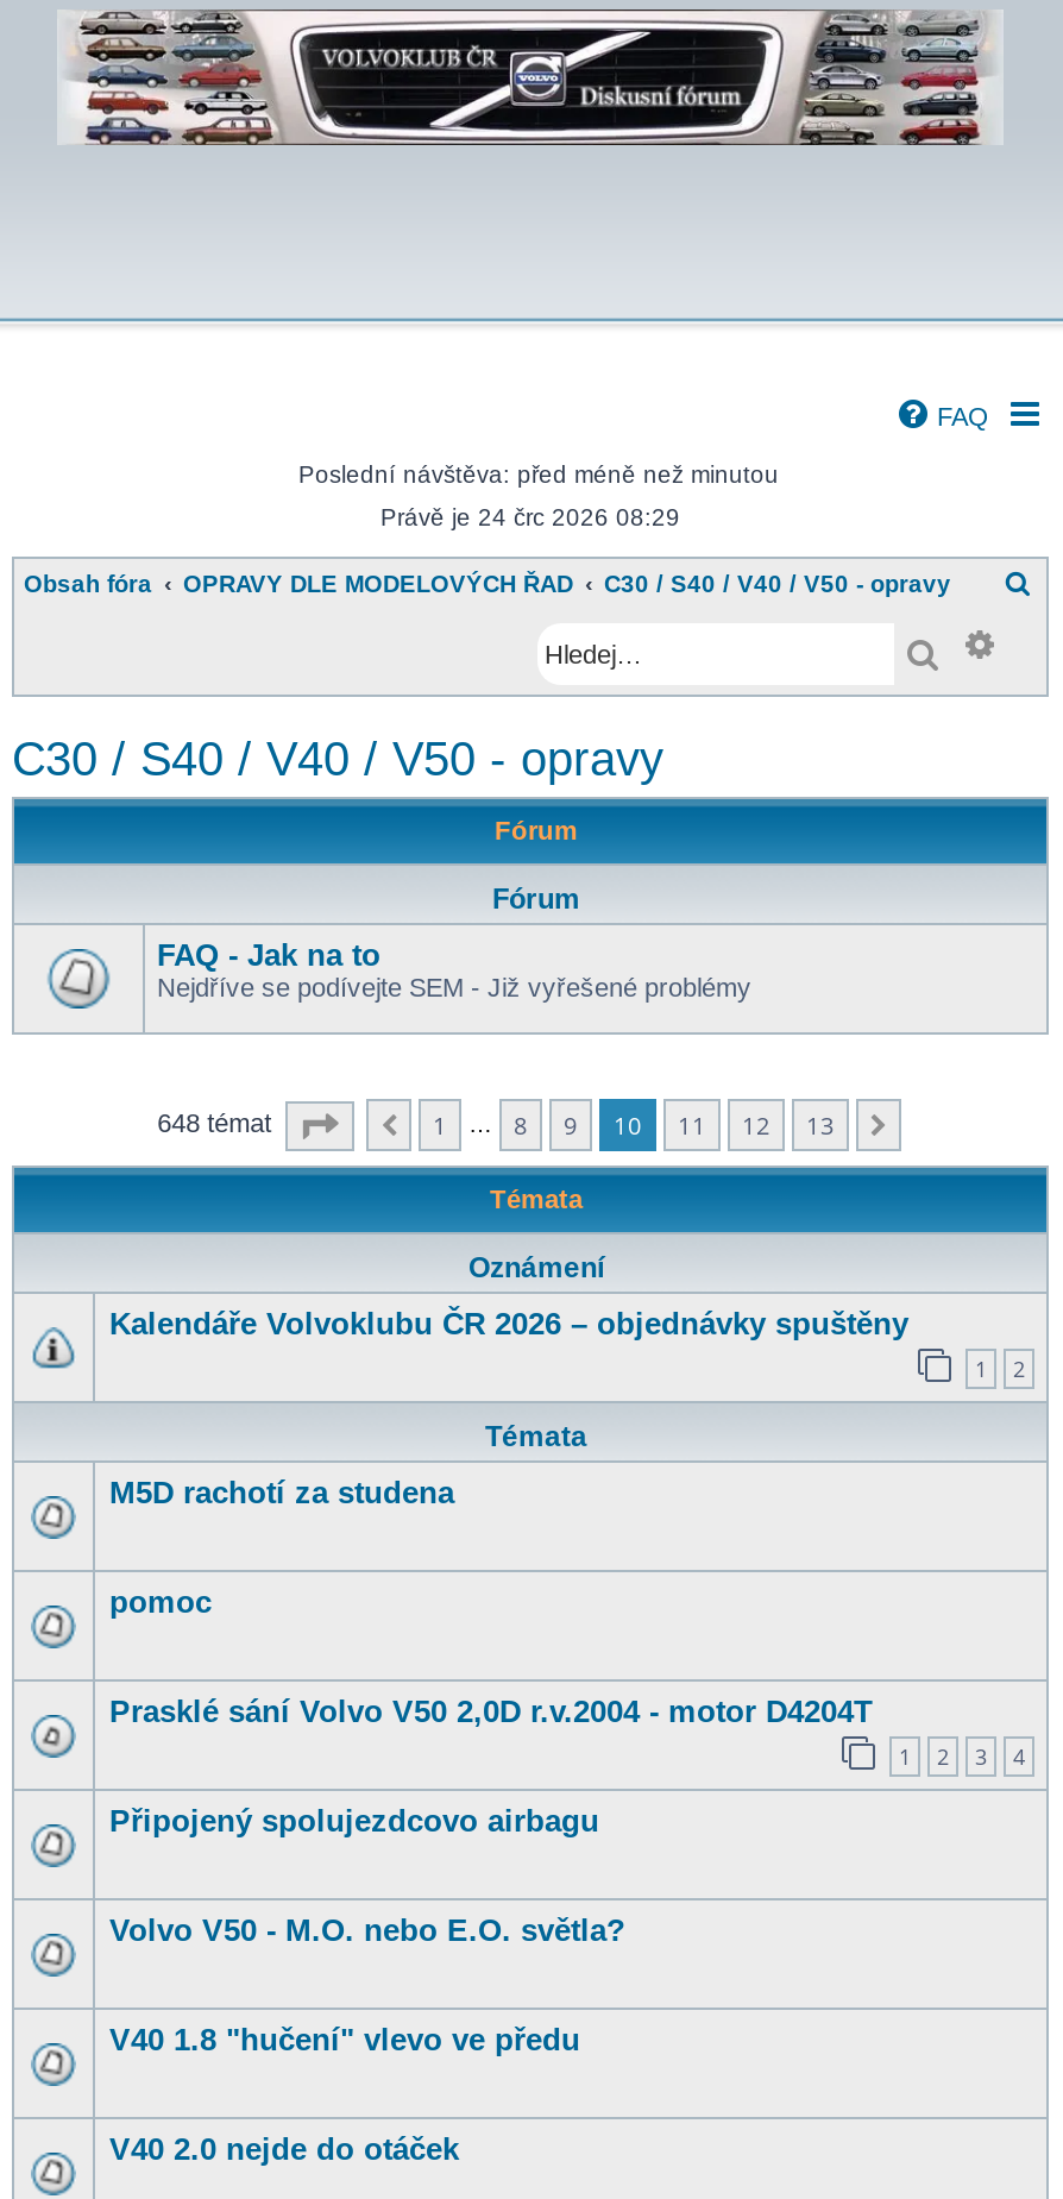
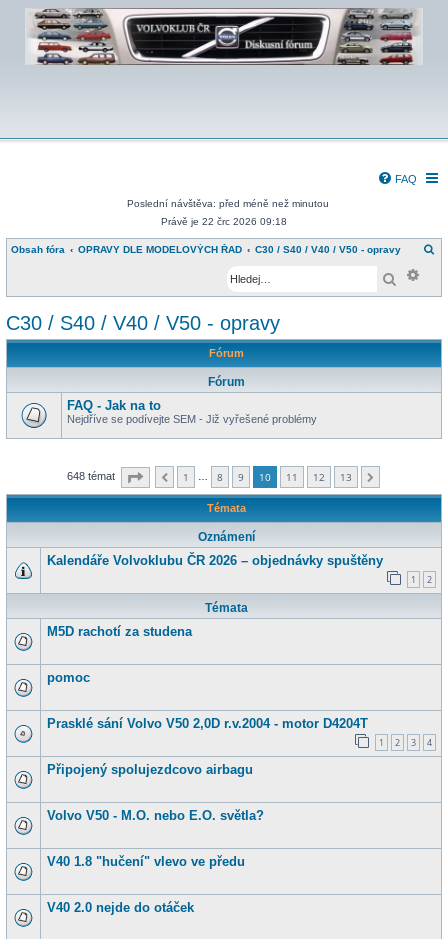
[380,504,680,530] Právě je 24 črc 2026 08:29 -> [161,216,287,227] Právě je 22 črc 2026 09:18

